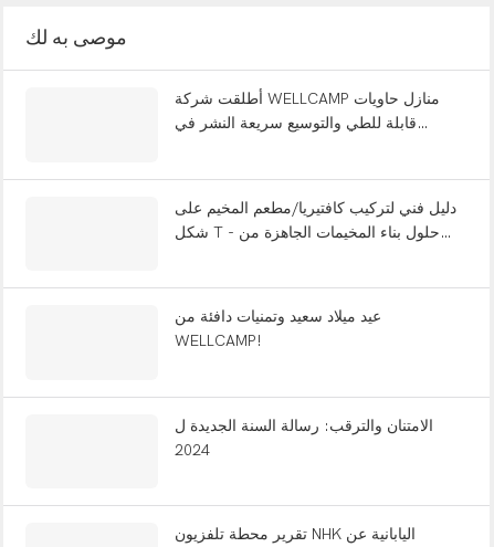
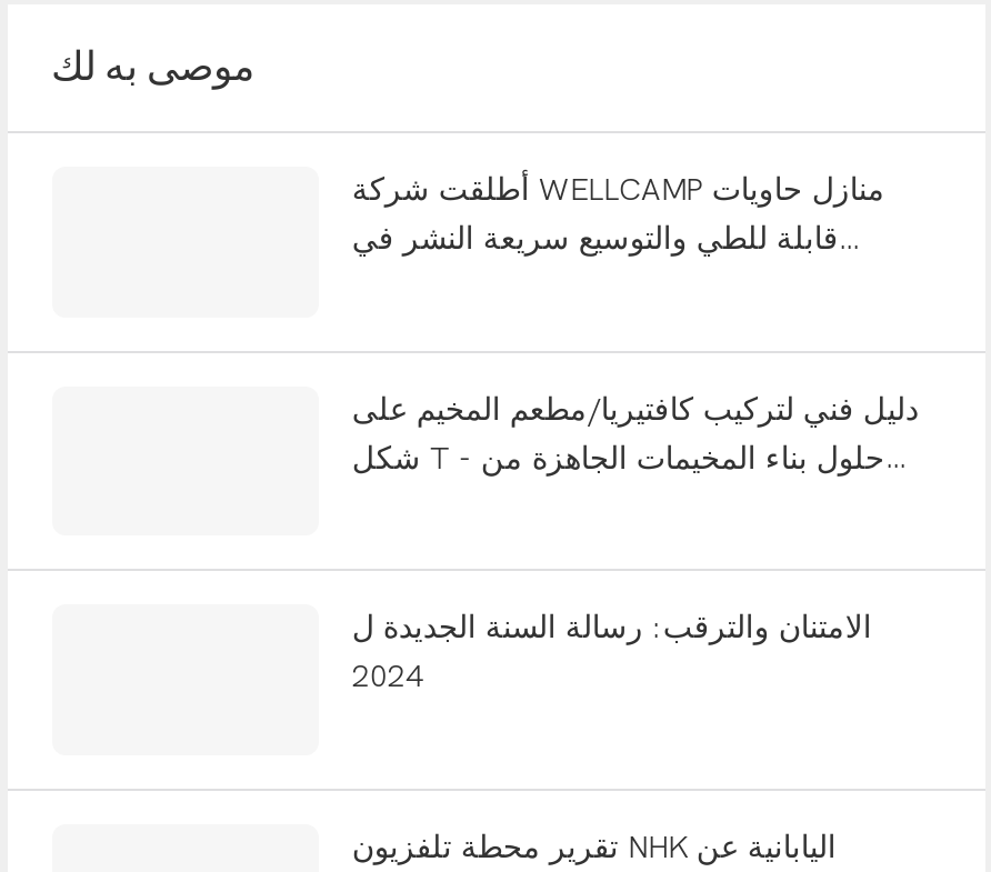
[175,307,381,350] عيد ميلاد سعيد وتمنيات دافئة من | WELLCAMP! -> none

